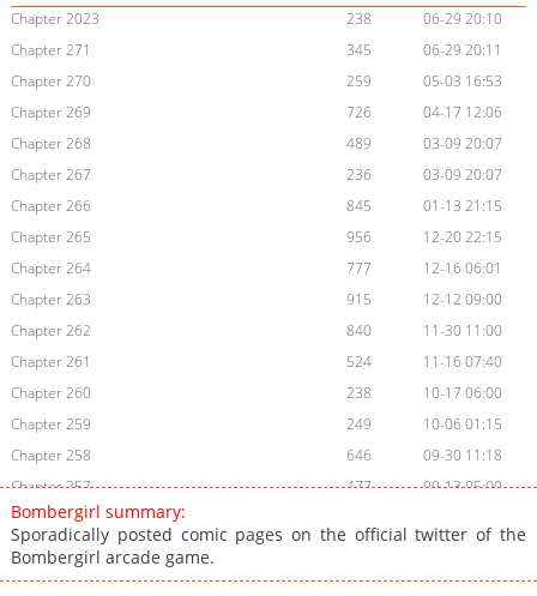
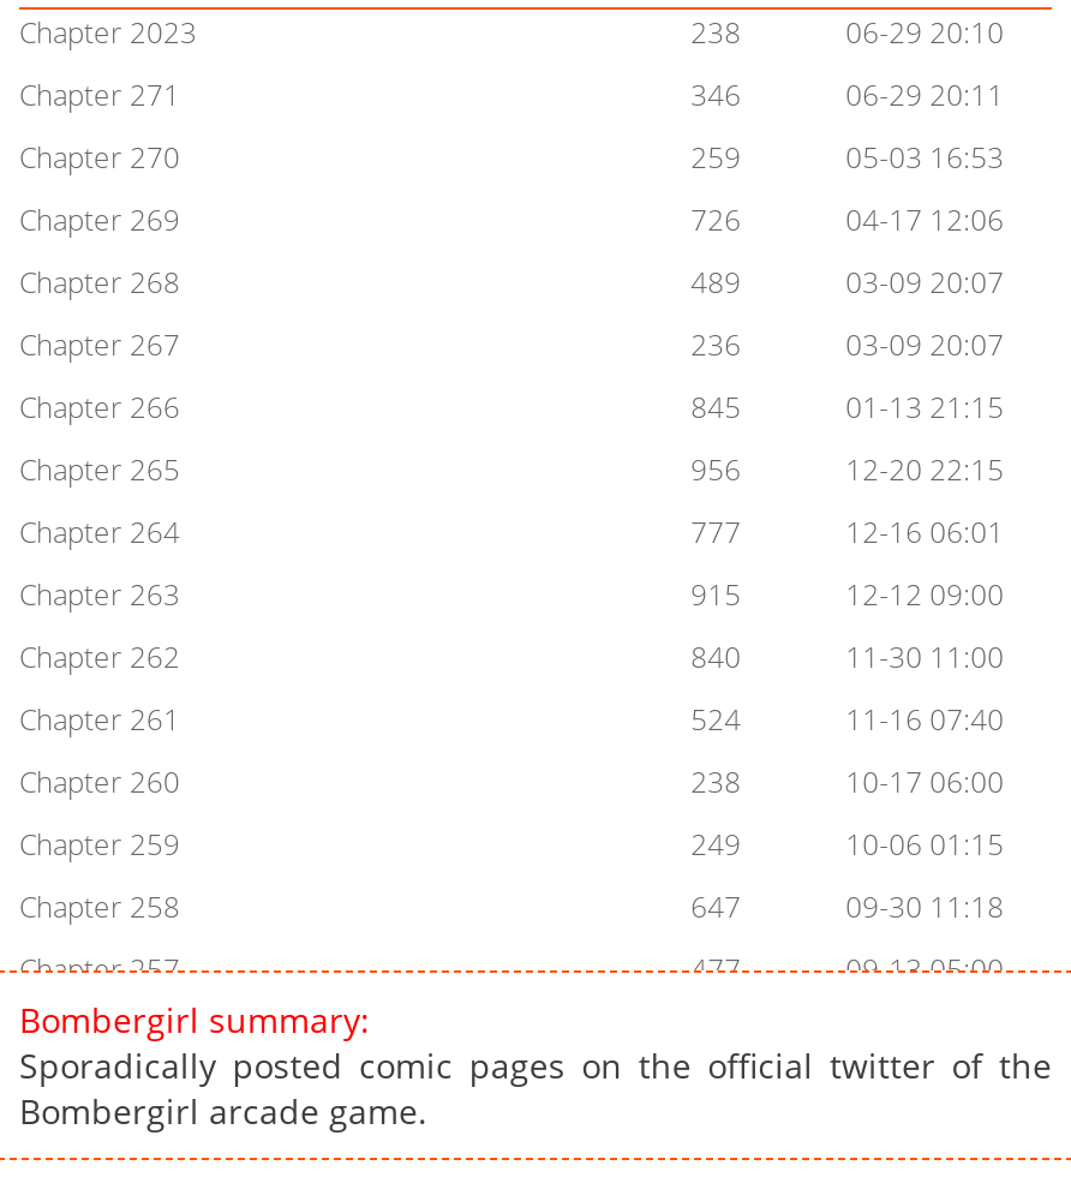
[346,40,371,60] 345 -> [691,75,741,116] 346
[346,445,371,466] 646 -> [691,887,741,928] 647

